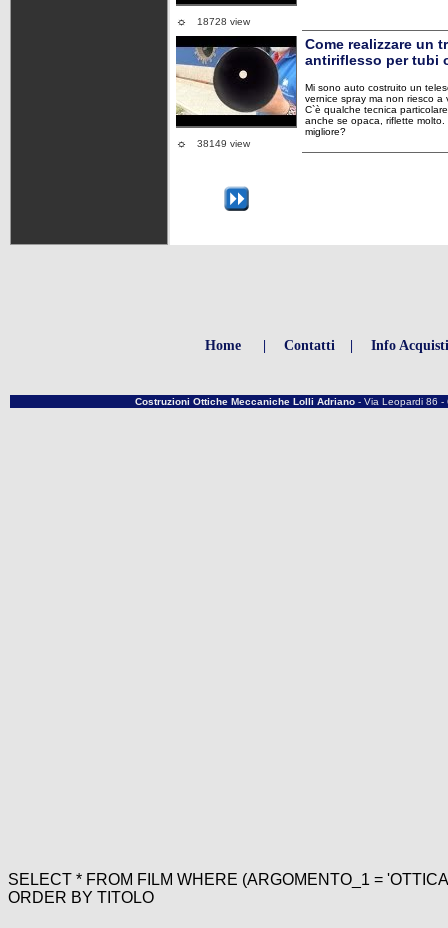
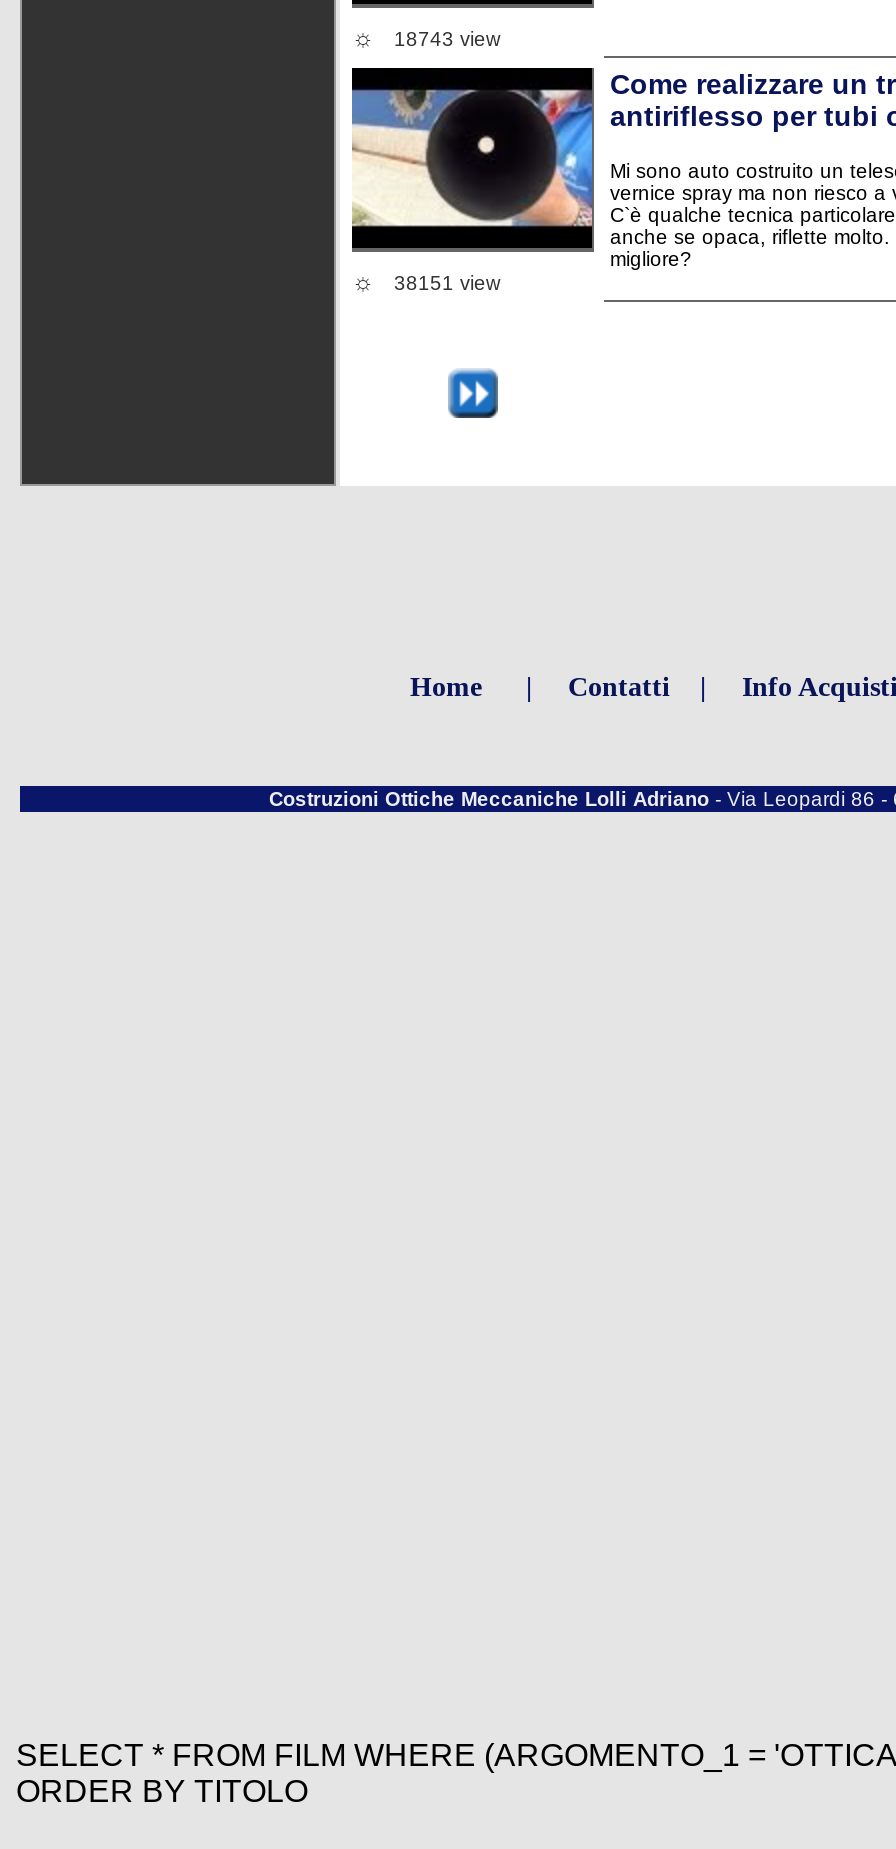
[197,16,250,27] 18728 view -> [394,28,500,50] 18743 view
[197,138,250,149] 38149 view -> [394,272,500,294] 38151 view

